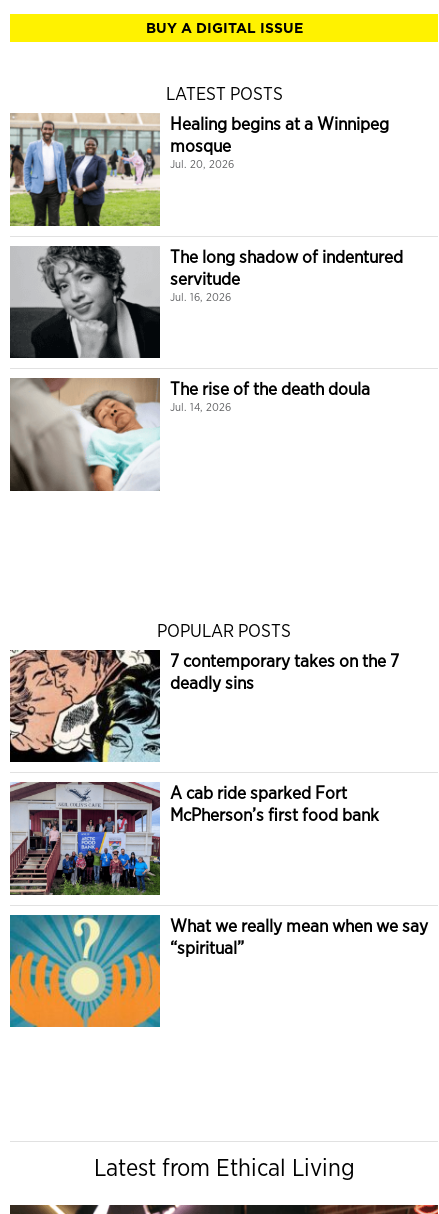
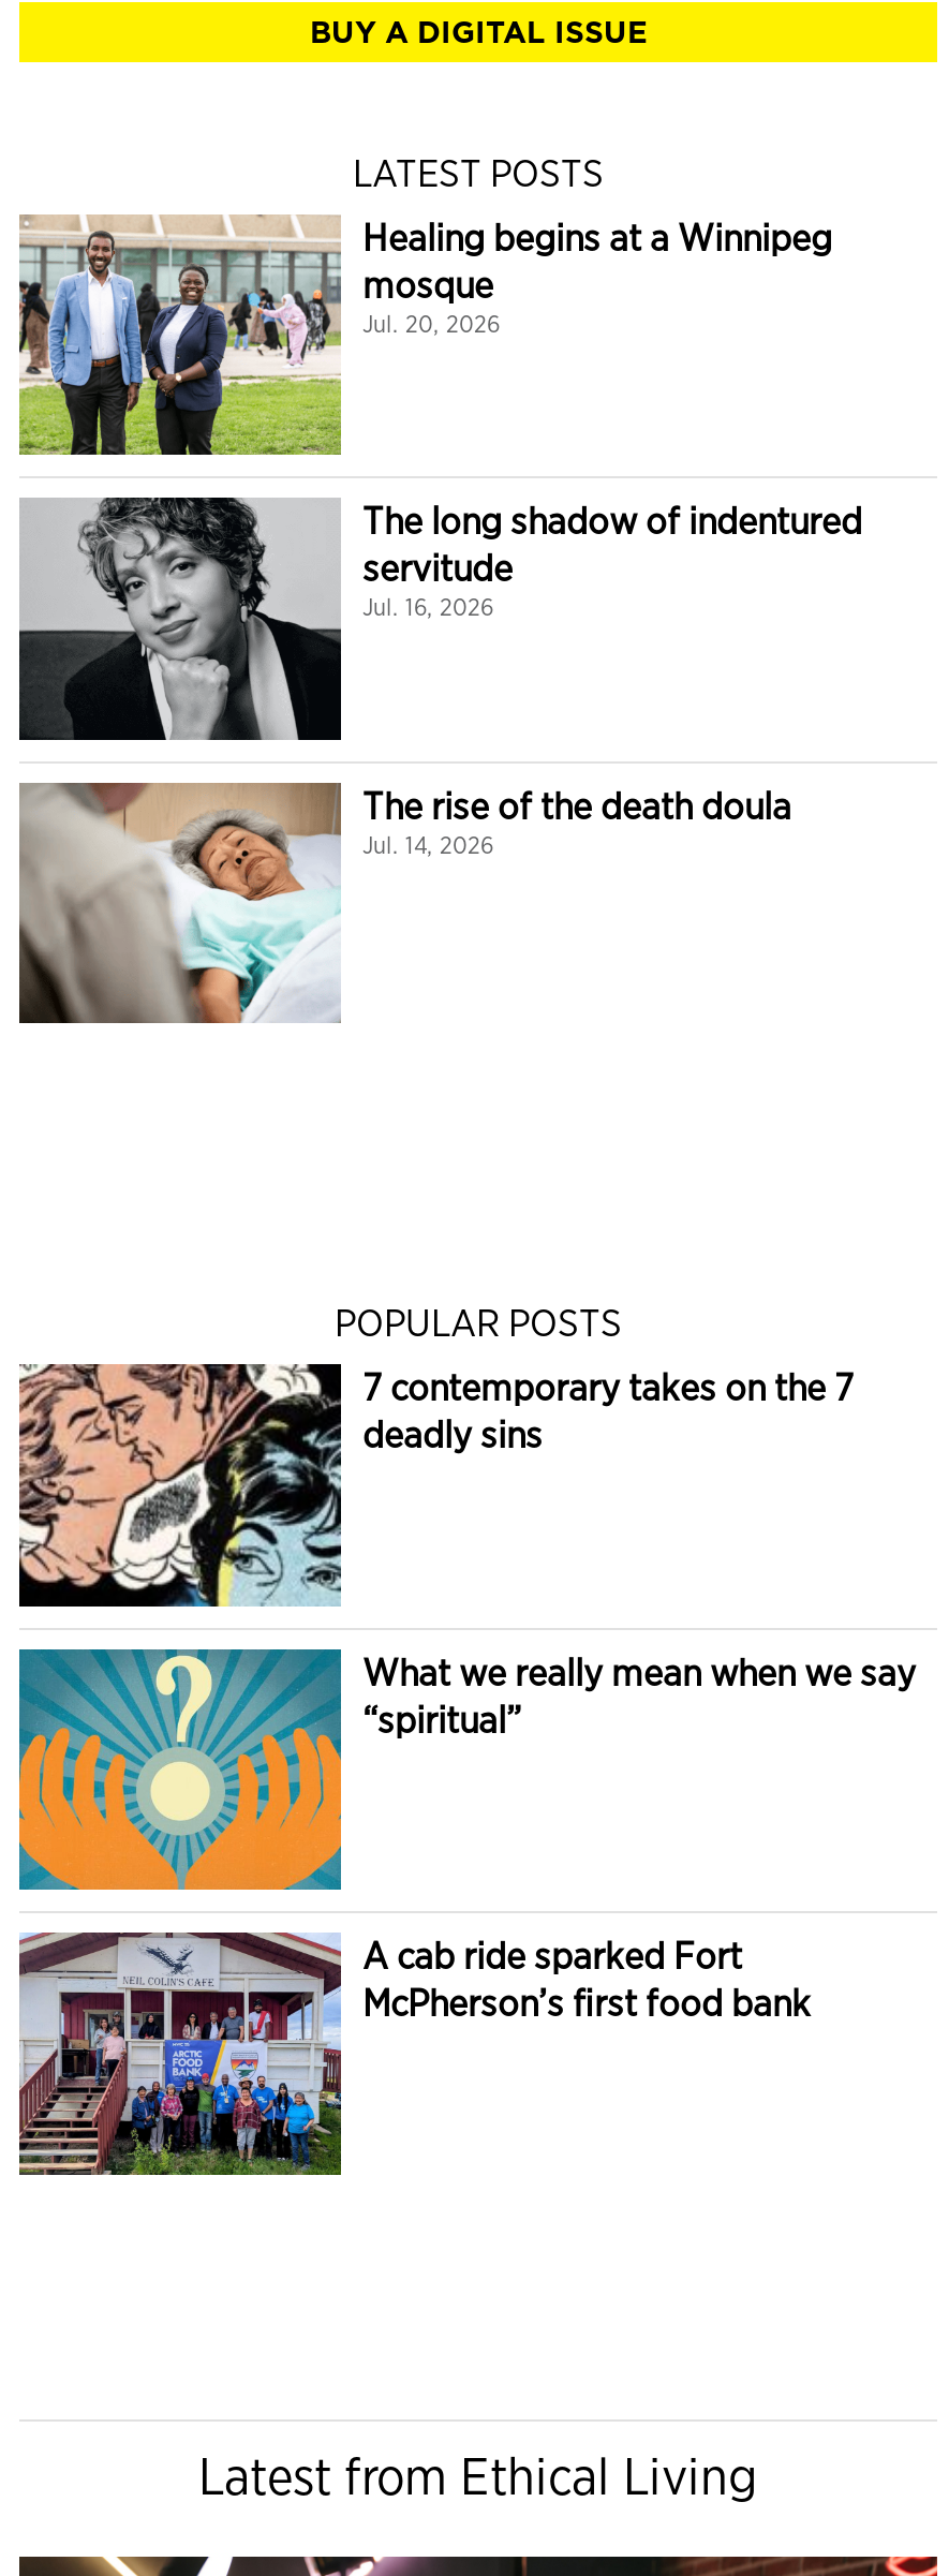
moved [8,780,379,897] -> [15,1928,811,2179]: [image] | A cab ride sparked Fort | McPherson’s first food bank
moved [9,914,428,1028] -> [17,1647,916,1892]: [image] | What we really mean when we say | “spiritual”

